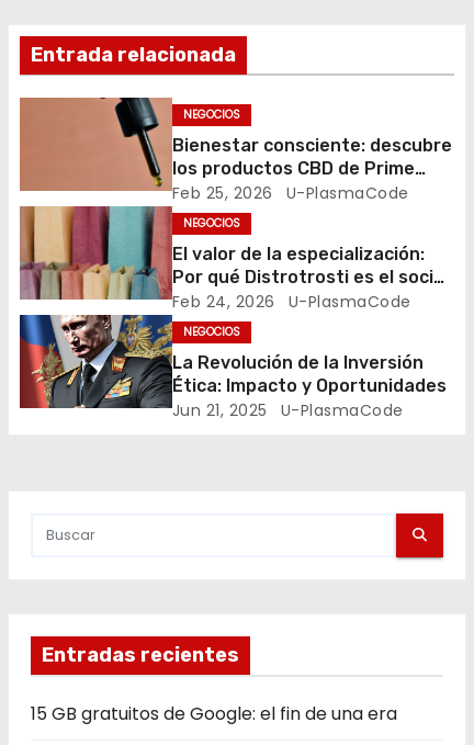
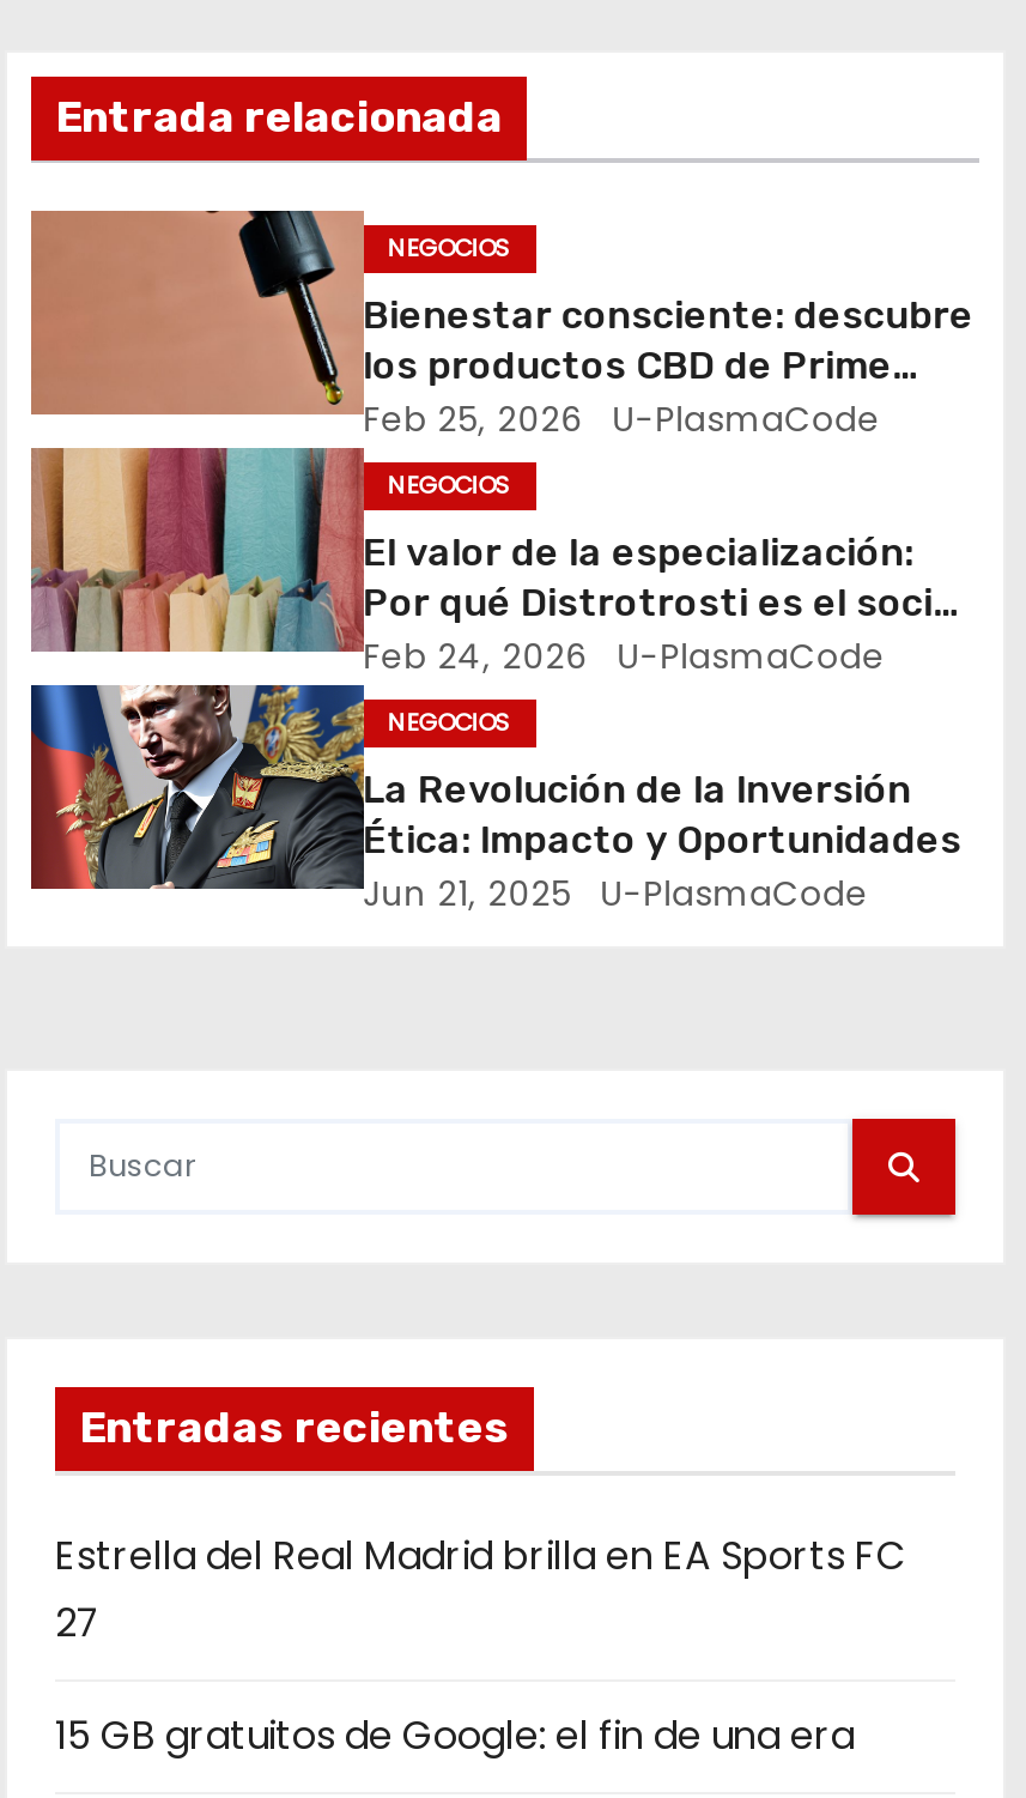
none -> [55,1530,905,1652] Estrella del Real Madrid brilla en EA Sports FC | 27

